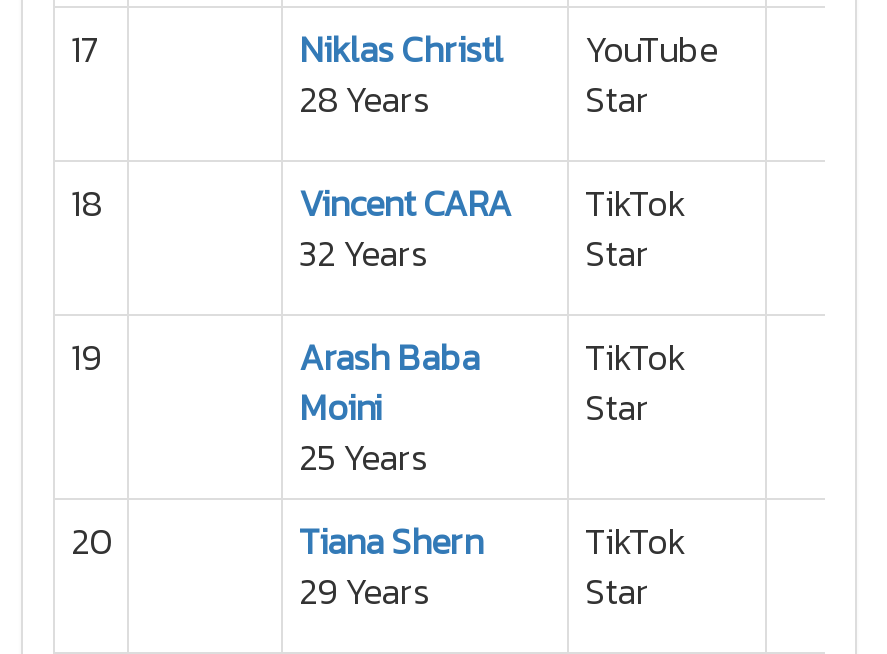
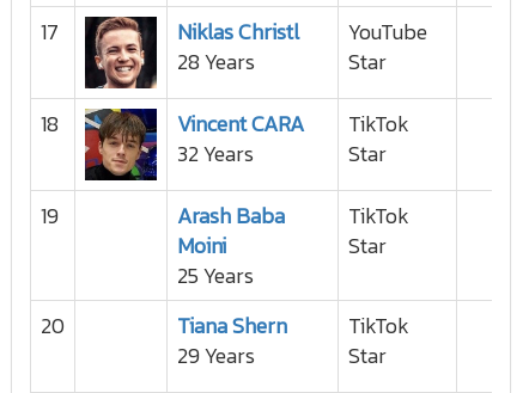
none -> [84,16,158,90] [image]
none -> [84,108,158,182] [image]

